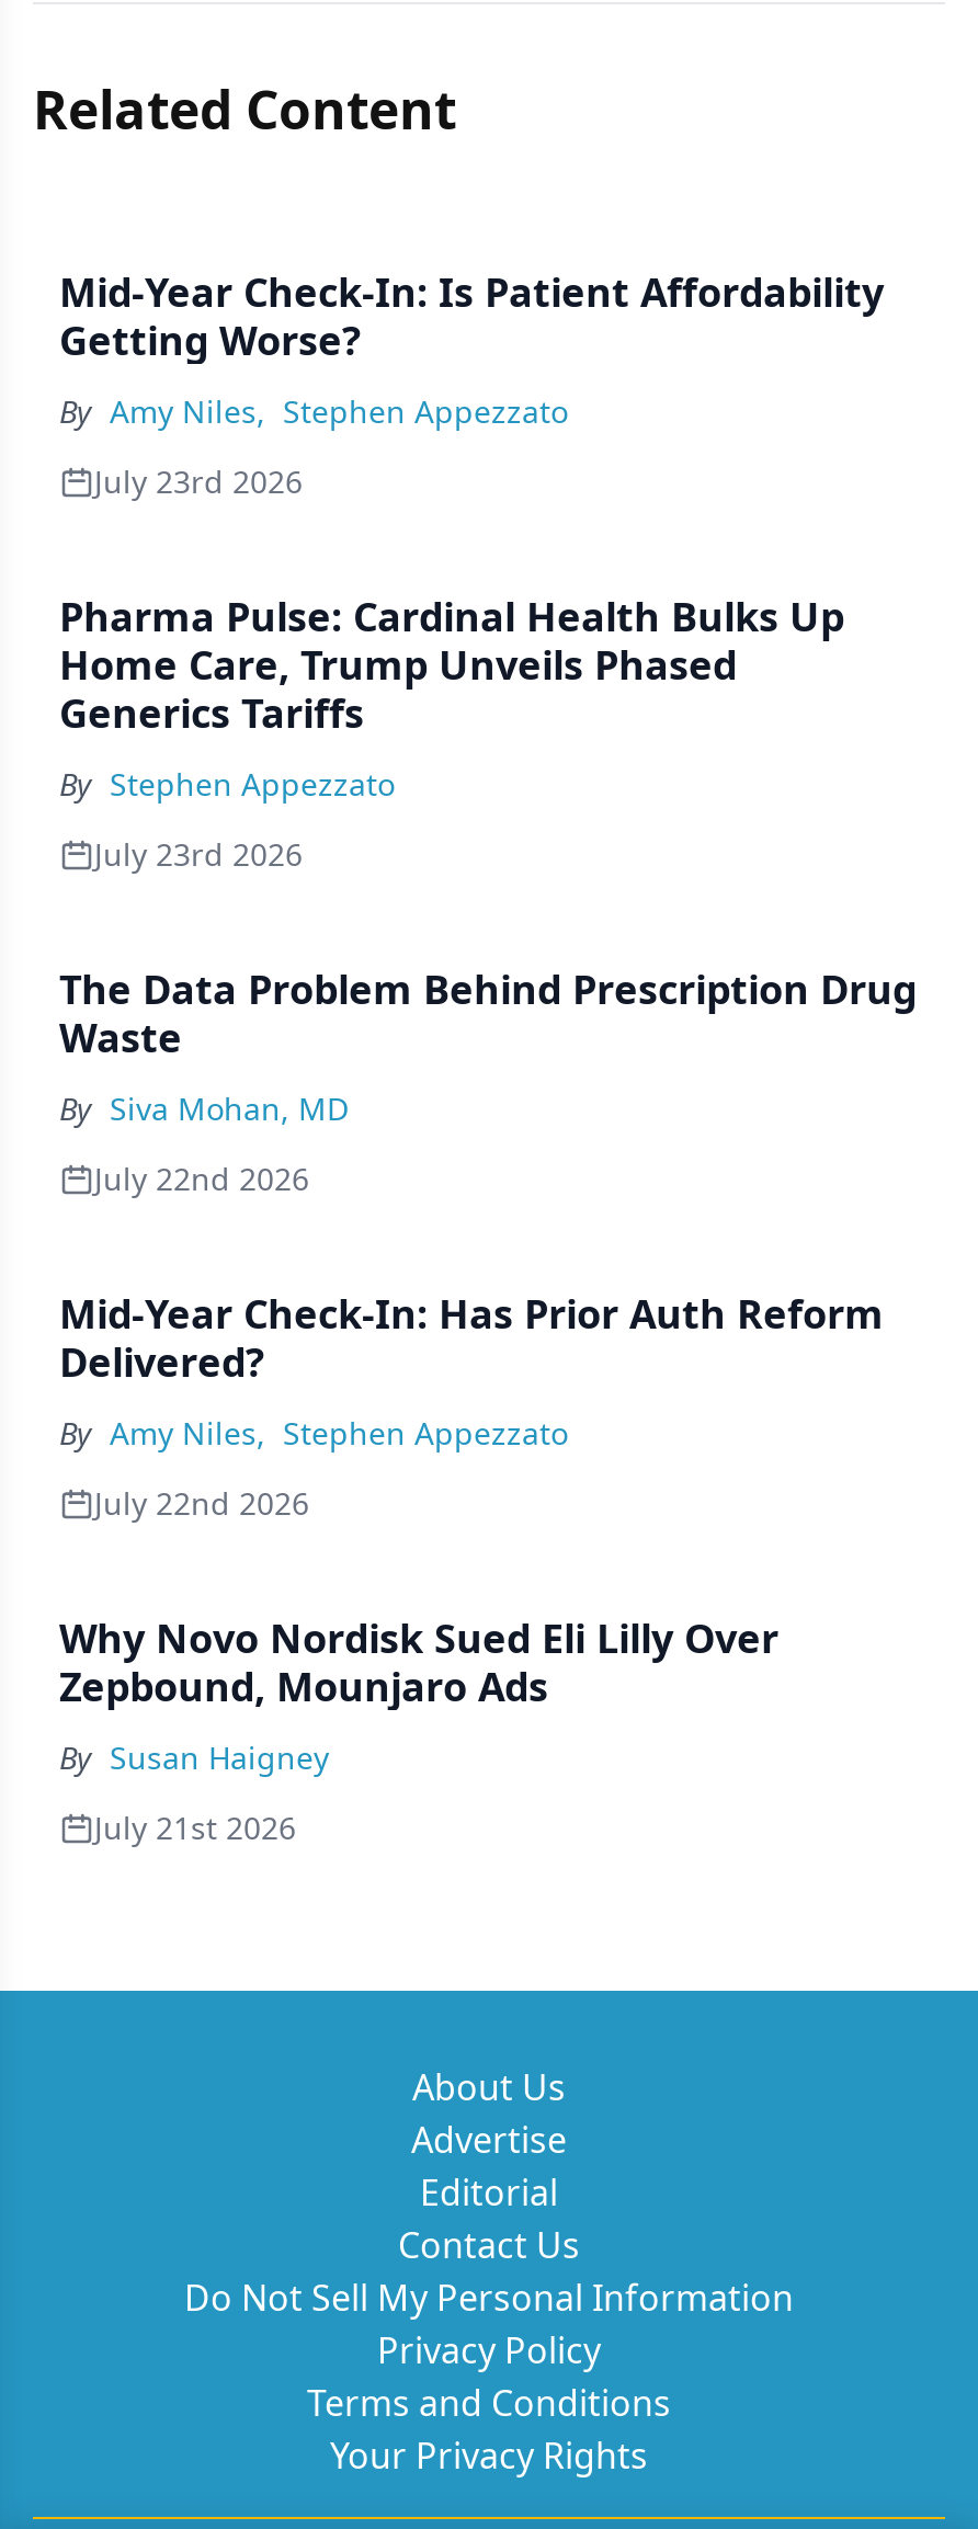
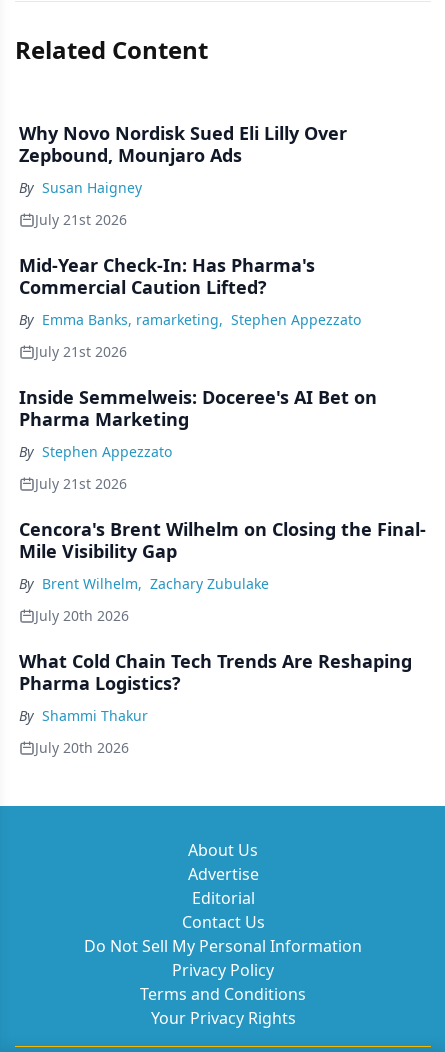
[59,265,917,1524] Mid-Year Check-In: Is Patient Affordability | Getting Worse? | By Amy Niles, Stephen Appezzato | July 23rd 2026 | Pharma Pulse: Cardinal Health Bulks Up | Home Care, Trump Unveils Phased | Generics Tariffs | July 23rd 2026 | The Data Problem Behind Prescription Drug | Waste | By Siva Mohan, MD | July 22nd 2026 | Mid-Year Check-In: Has Prior Auth Reform | Delivered? | By Amy Niles, Stephen Appezzato | July 22nd 2026 -> none
moved [59,763,395,805] -> [19,442,172,461]: By Stephen Appezzato
moved [59,1611,778,1848] -> [19,121,347,229]: Why Novo Nordisk Sued Eli Lilly Over | Zepbound, Mounjaro Ads | By Susan Haigney | July 21st 2026
none -> [19,253,426,757] Mid-Year Check-In: Has Pharma's | Commercial Caution Lifted? | By Emma Banks, ramarketing, Stephen Appezzato | July 21st 2026 | Inside Semmelweis: Doceree's AI Bet on | Pharma Marketing | July 21st 2026 | Cencora's Brent Wilhelm on Closing the Final- | Mile Visibility Gap | By Brent Wilhelm, Zachary Zubulake | July 20th 2026 | What Cold Chain Tech Trends Are Reshaping | Pharma Logistics? | By Shammi Thakur | July 20th 2026

